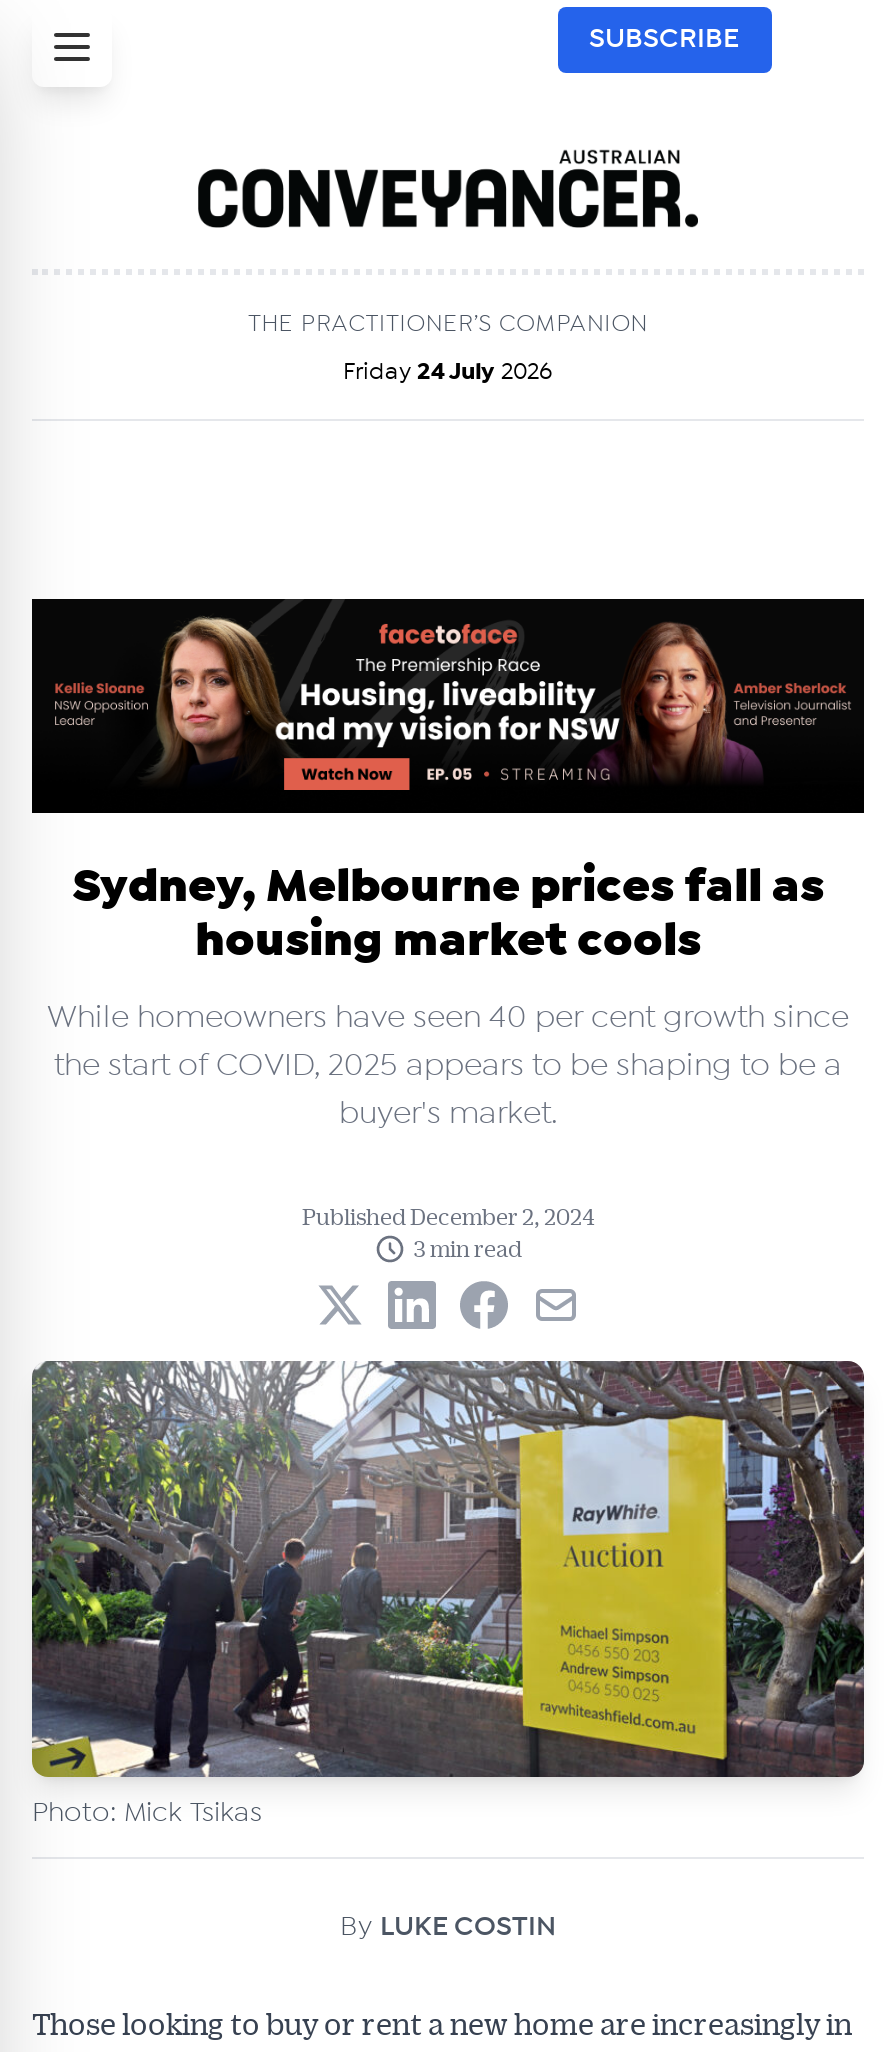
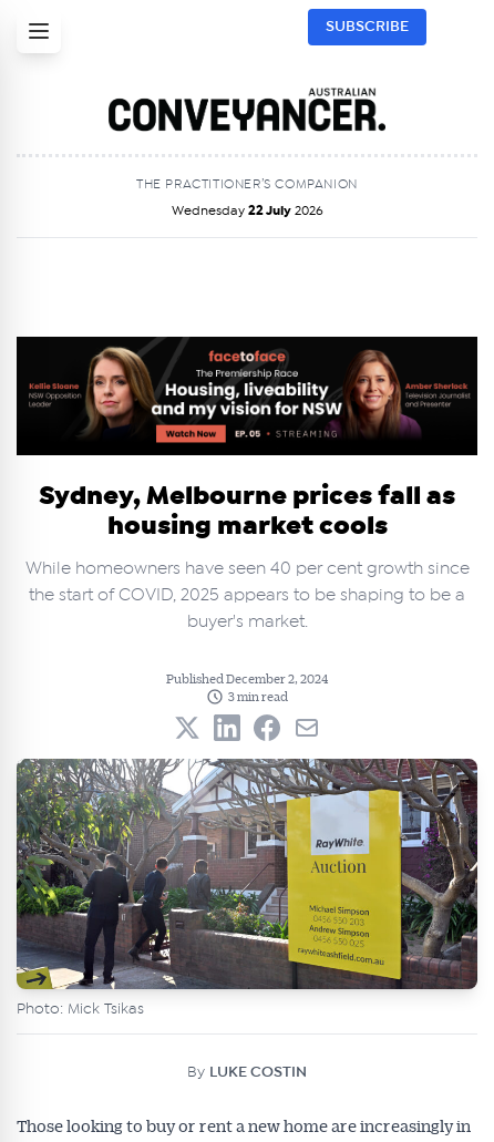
[343,359,553,383] Friday 24 July 2026 -> [171,204,323,217] Wednesday 22 July 2026

